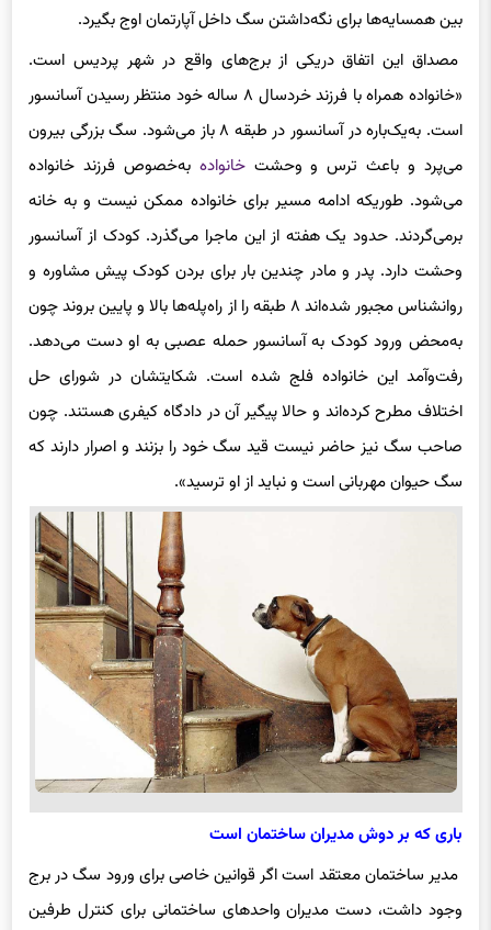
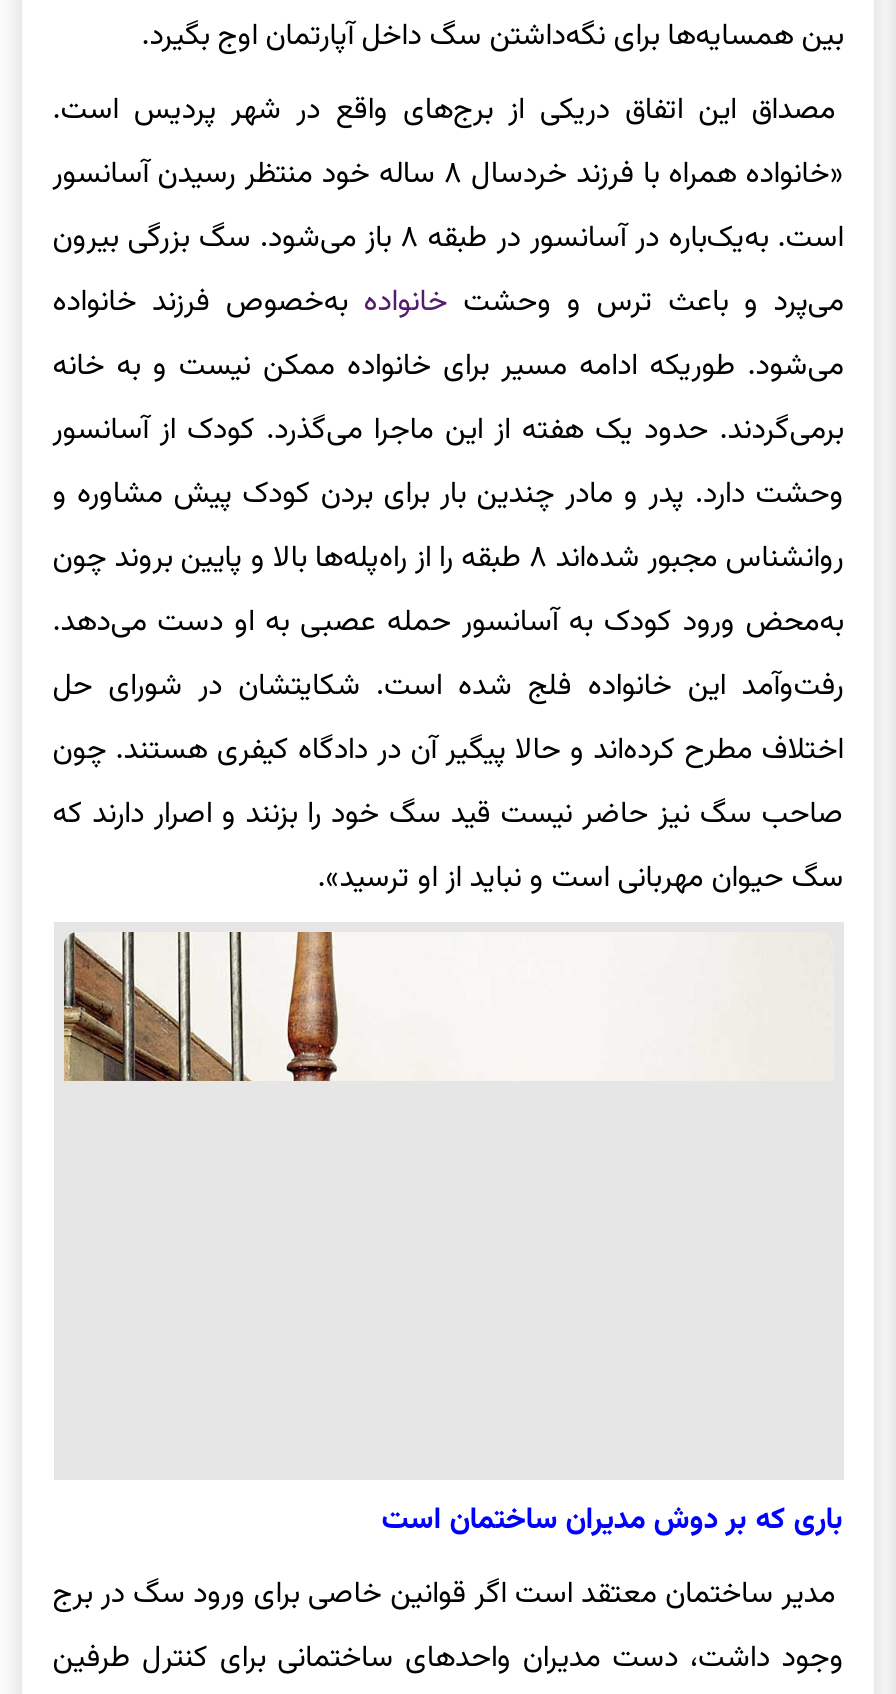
[34,593,458,794] [image] -> none

